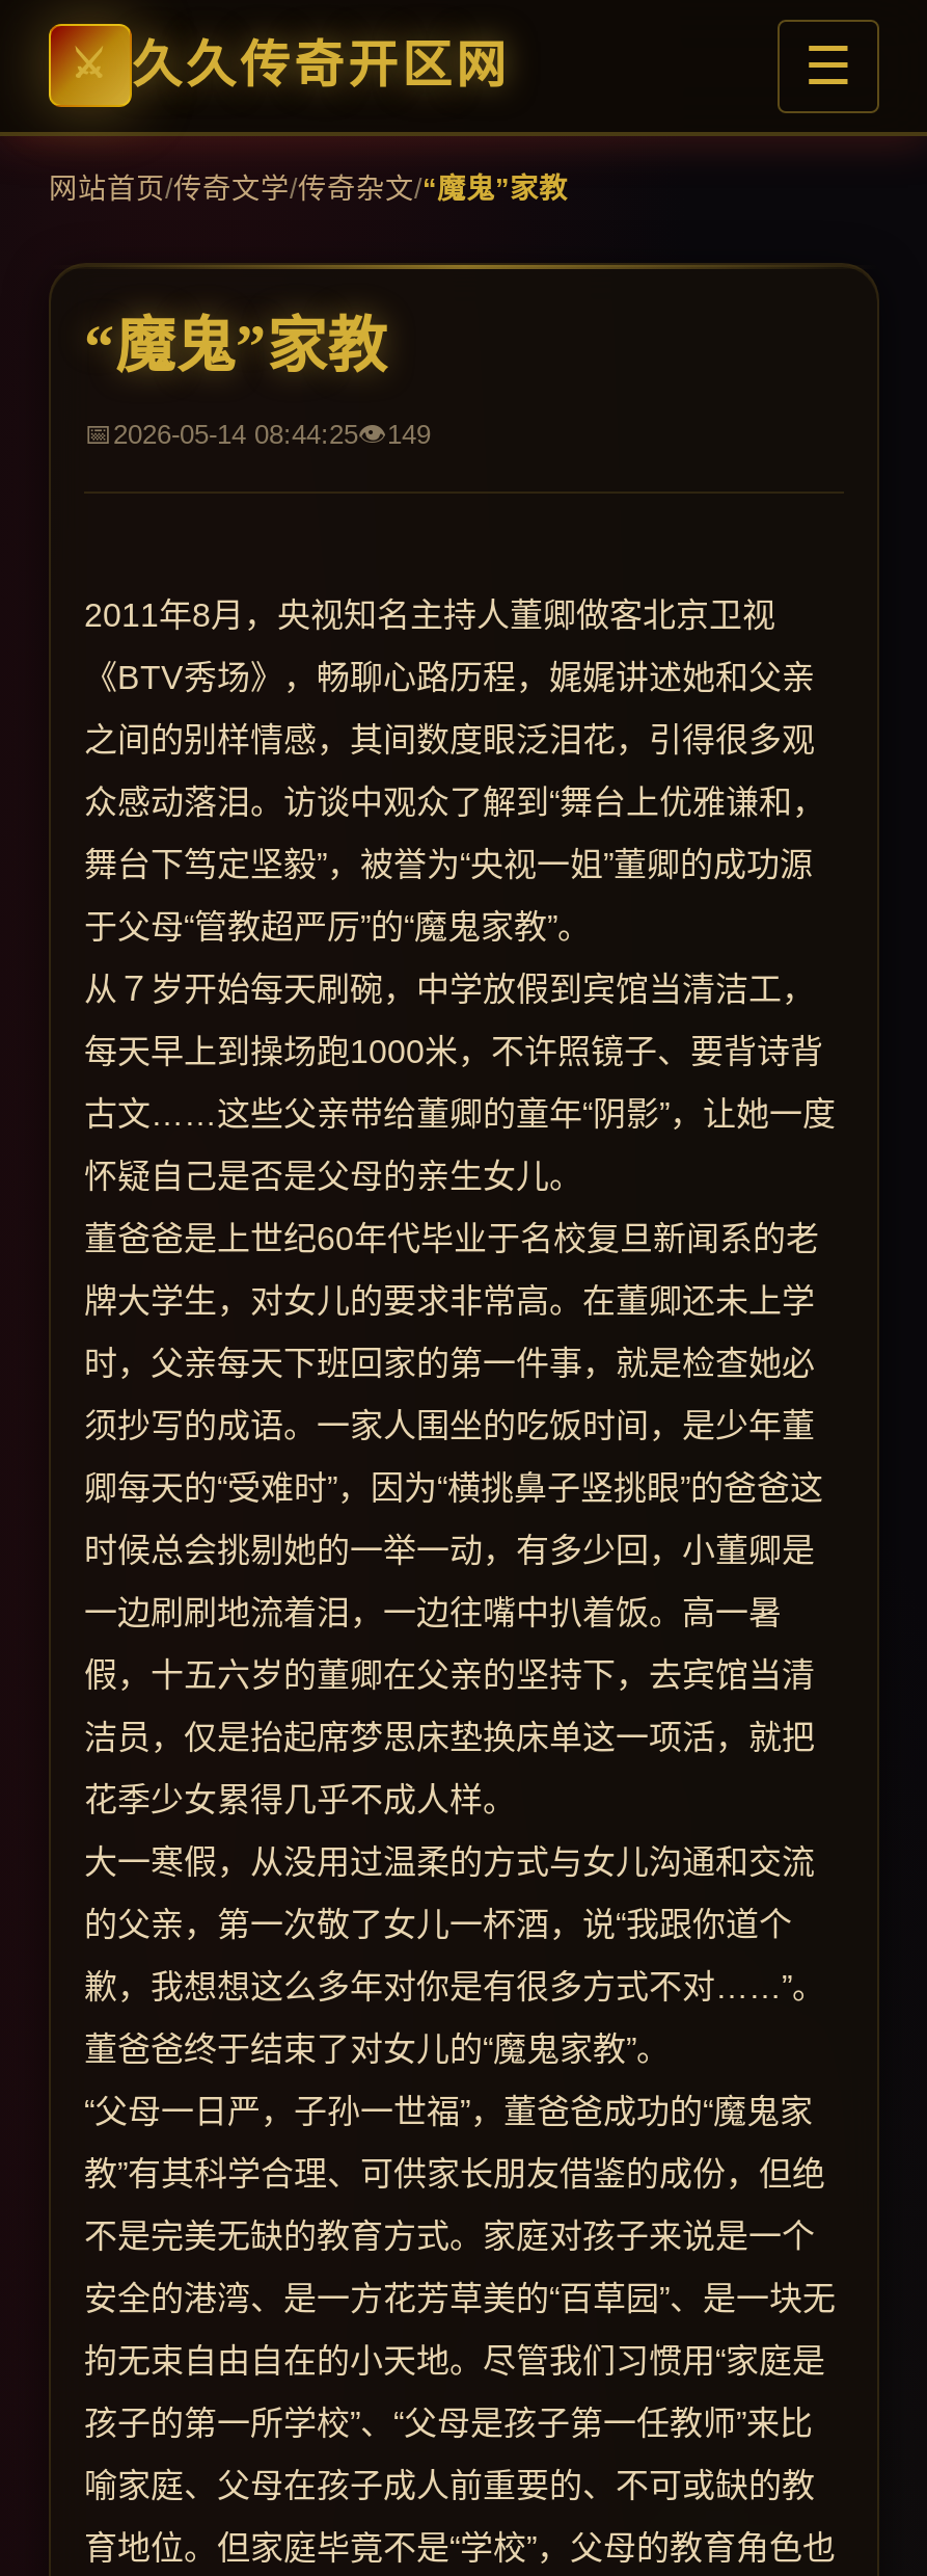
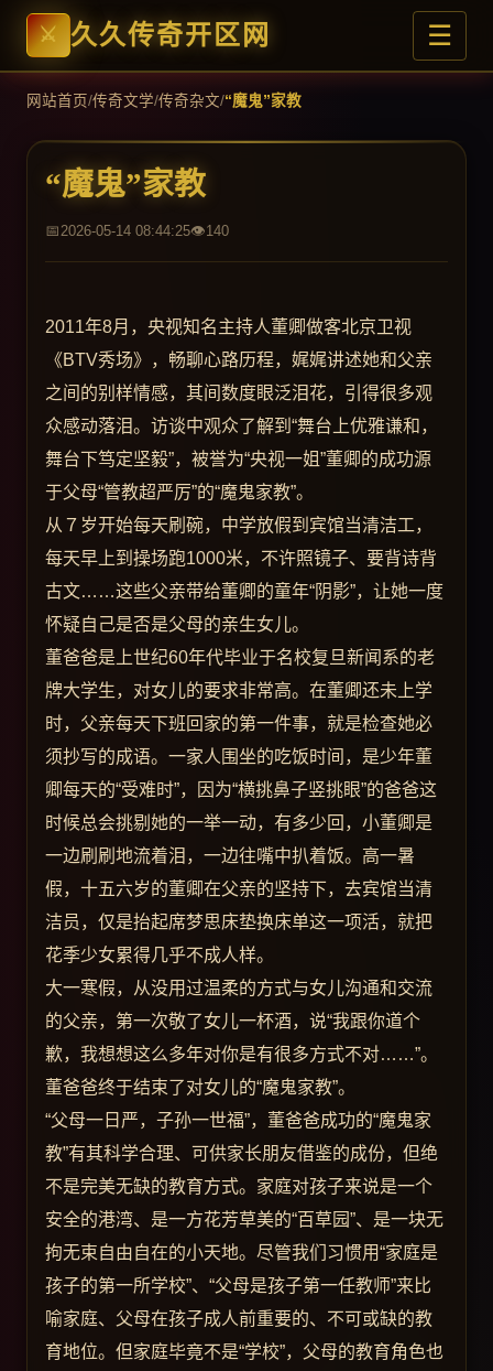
[113,419,431,450] 2026-05-14 08:44:25 149 -> [61,223,229,239] 2026-05-14 08:44:25 140

